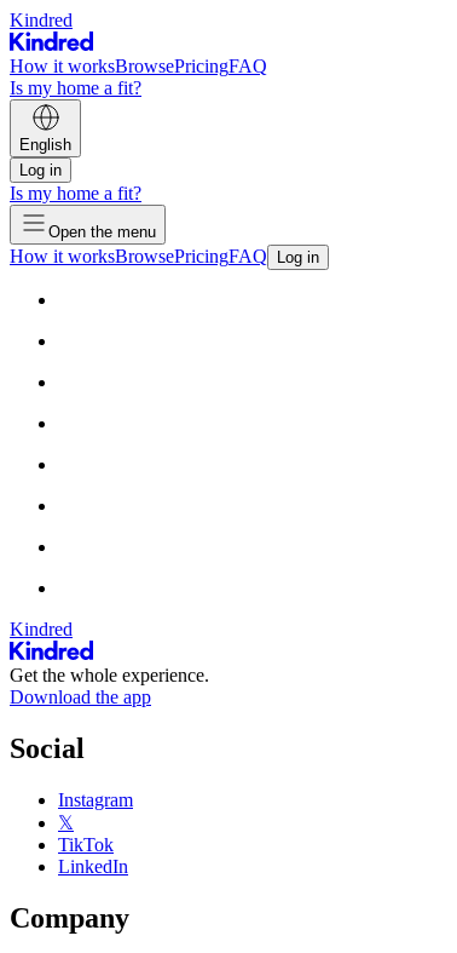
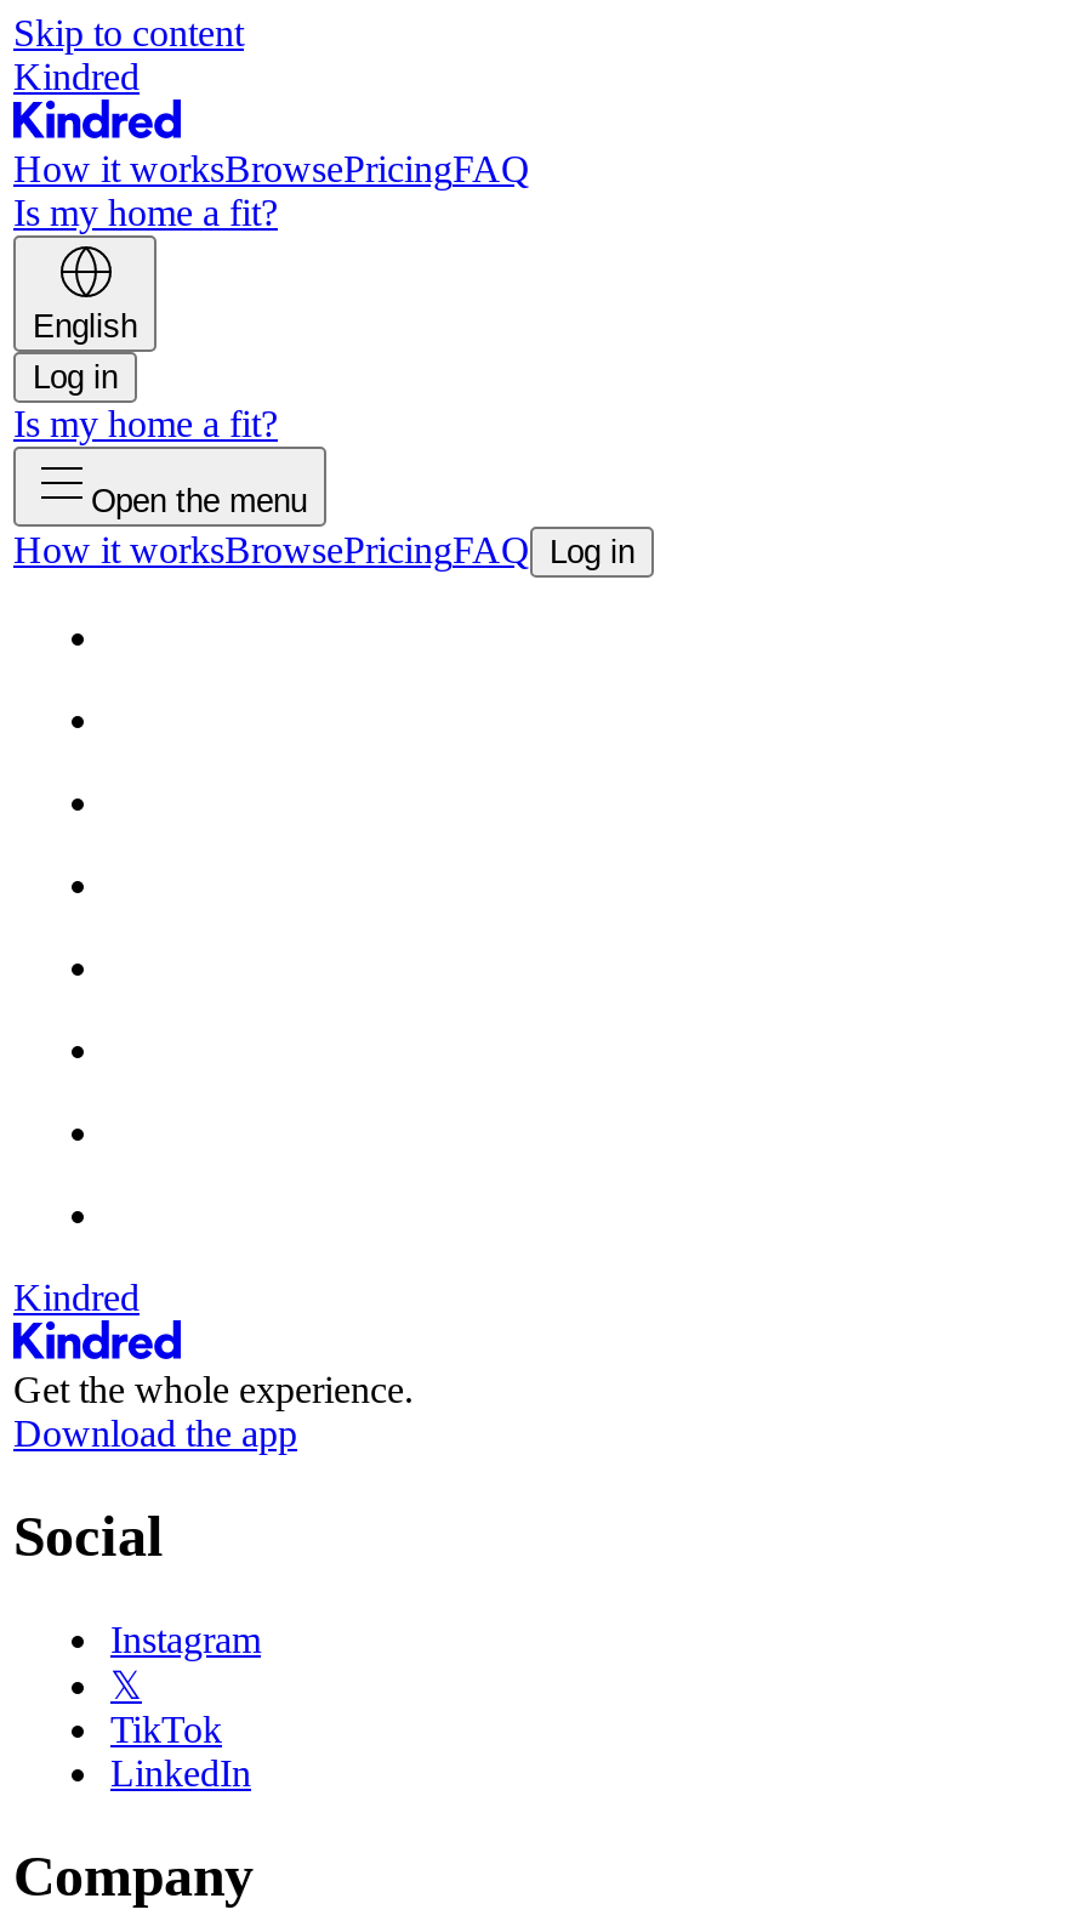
none -> [13,12,244,53] Skip to content

